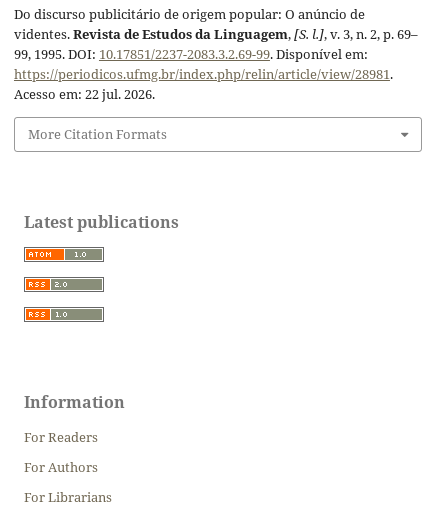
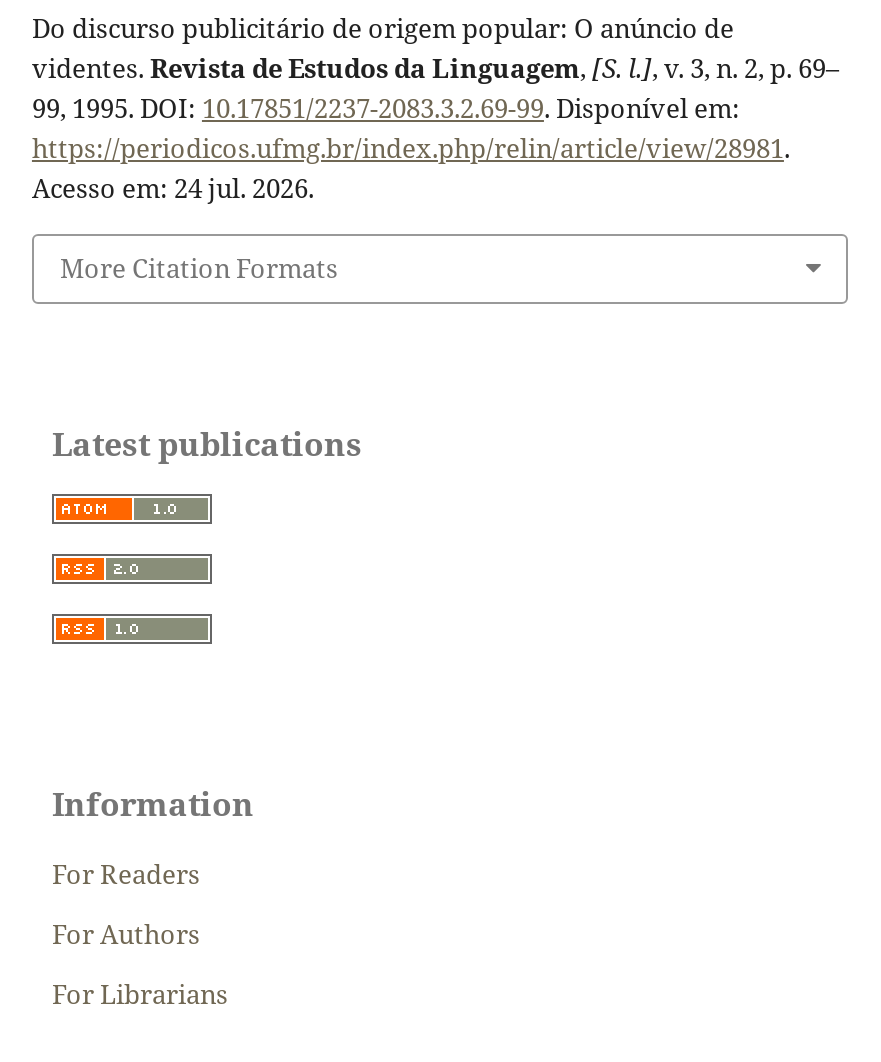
[14,85,155,103] Acesso em: 22 jul. 2026. -> [32,170,314,206] Acesso em: 24 jul. 2026.

